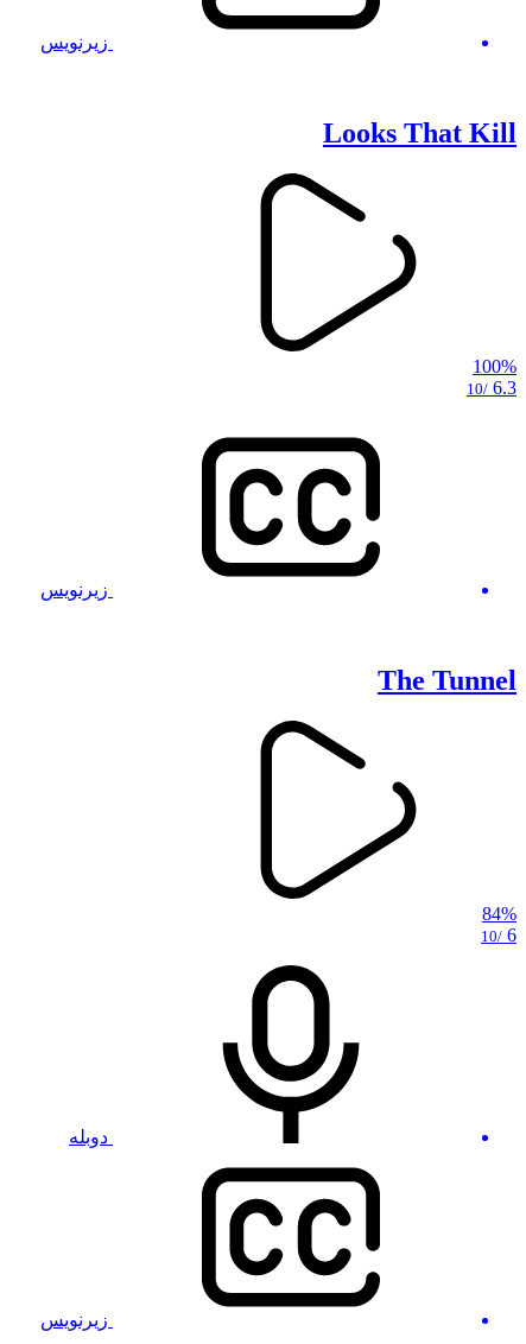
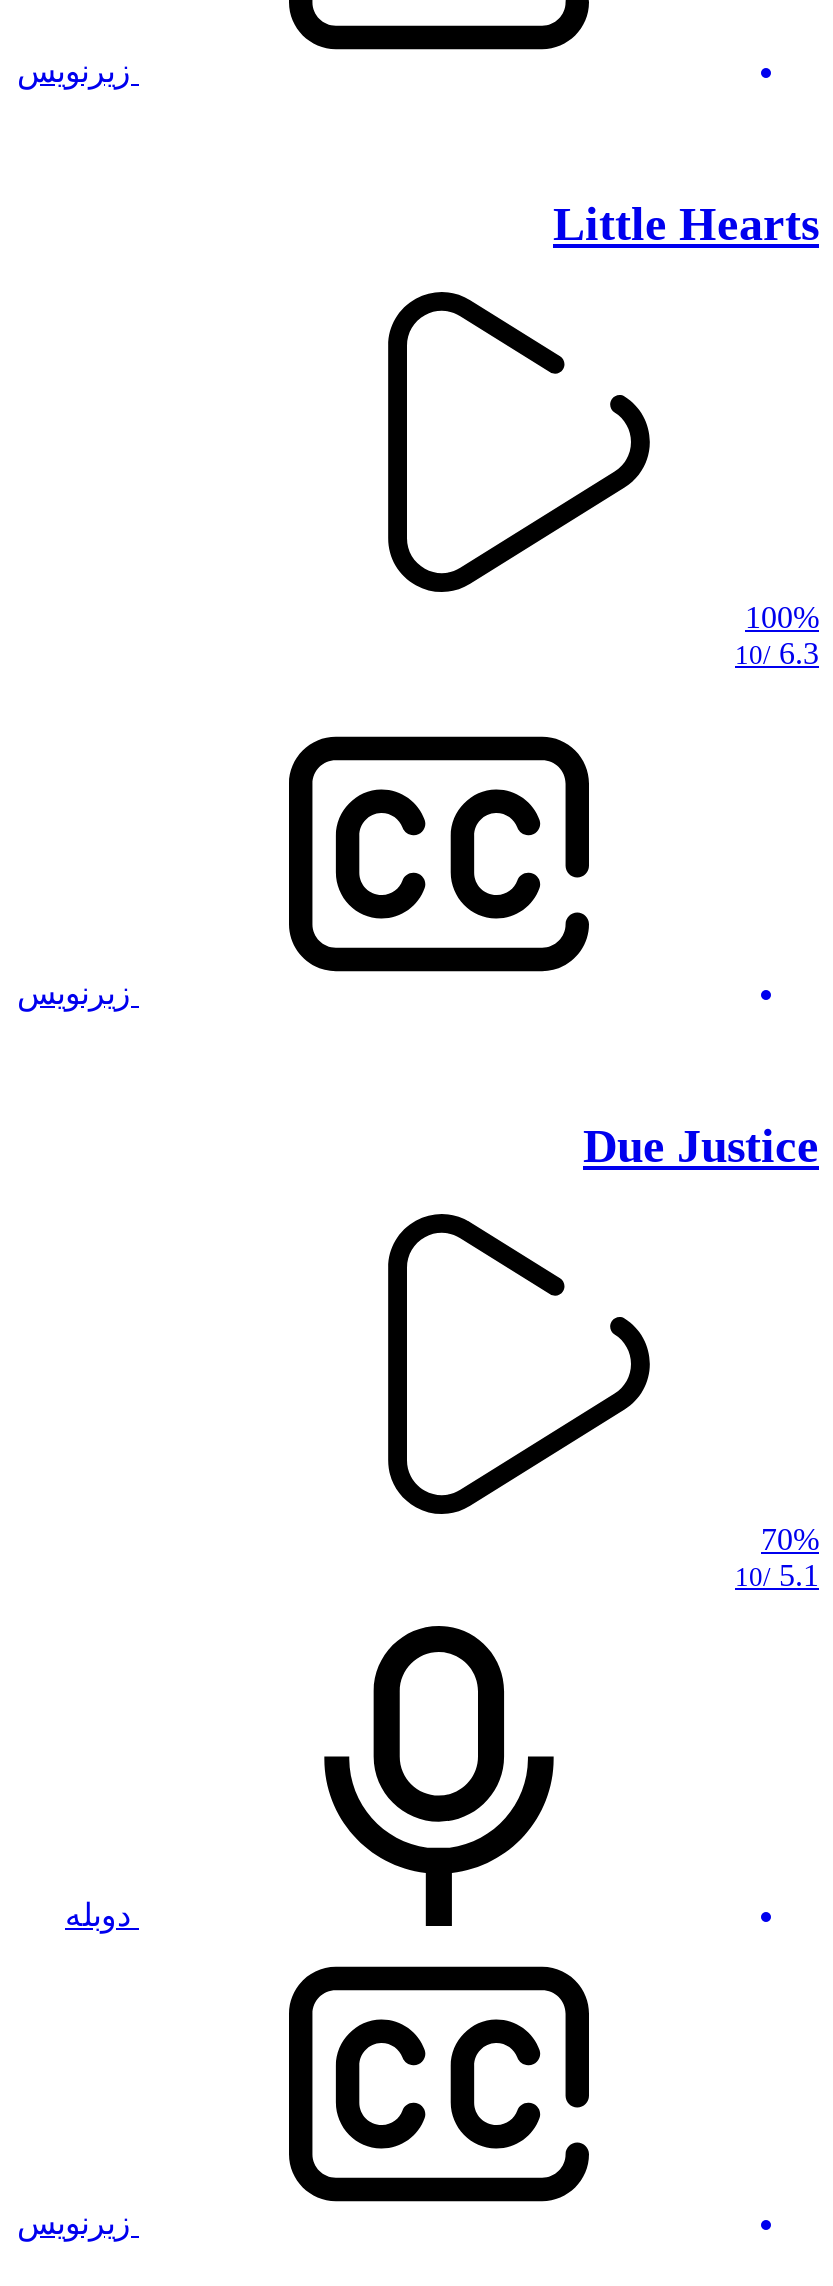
[323,117,517,148] Looks That Kill -> [553,198,819,250] Little Hearts
[378,665,517,695] The Tunnel -> [583,1119,819,1171] Due Justice
[482,903,517,945] 84% | 6 -> [761,1521,819,1591] 70% | 5.1

